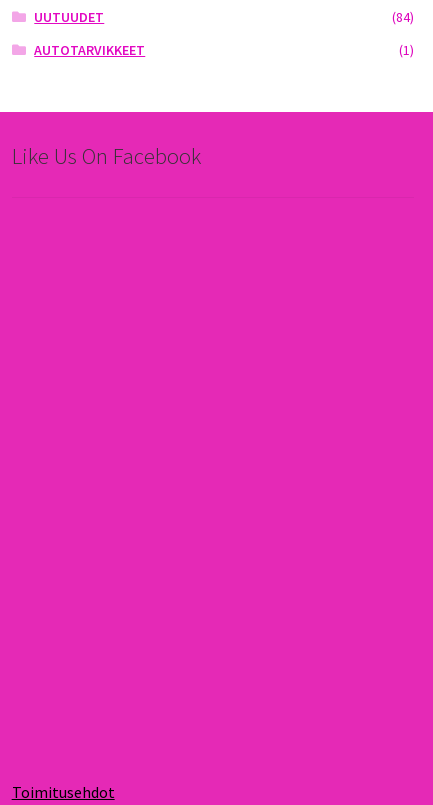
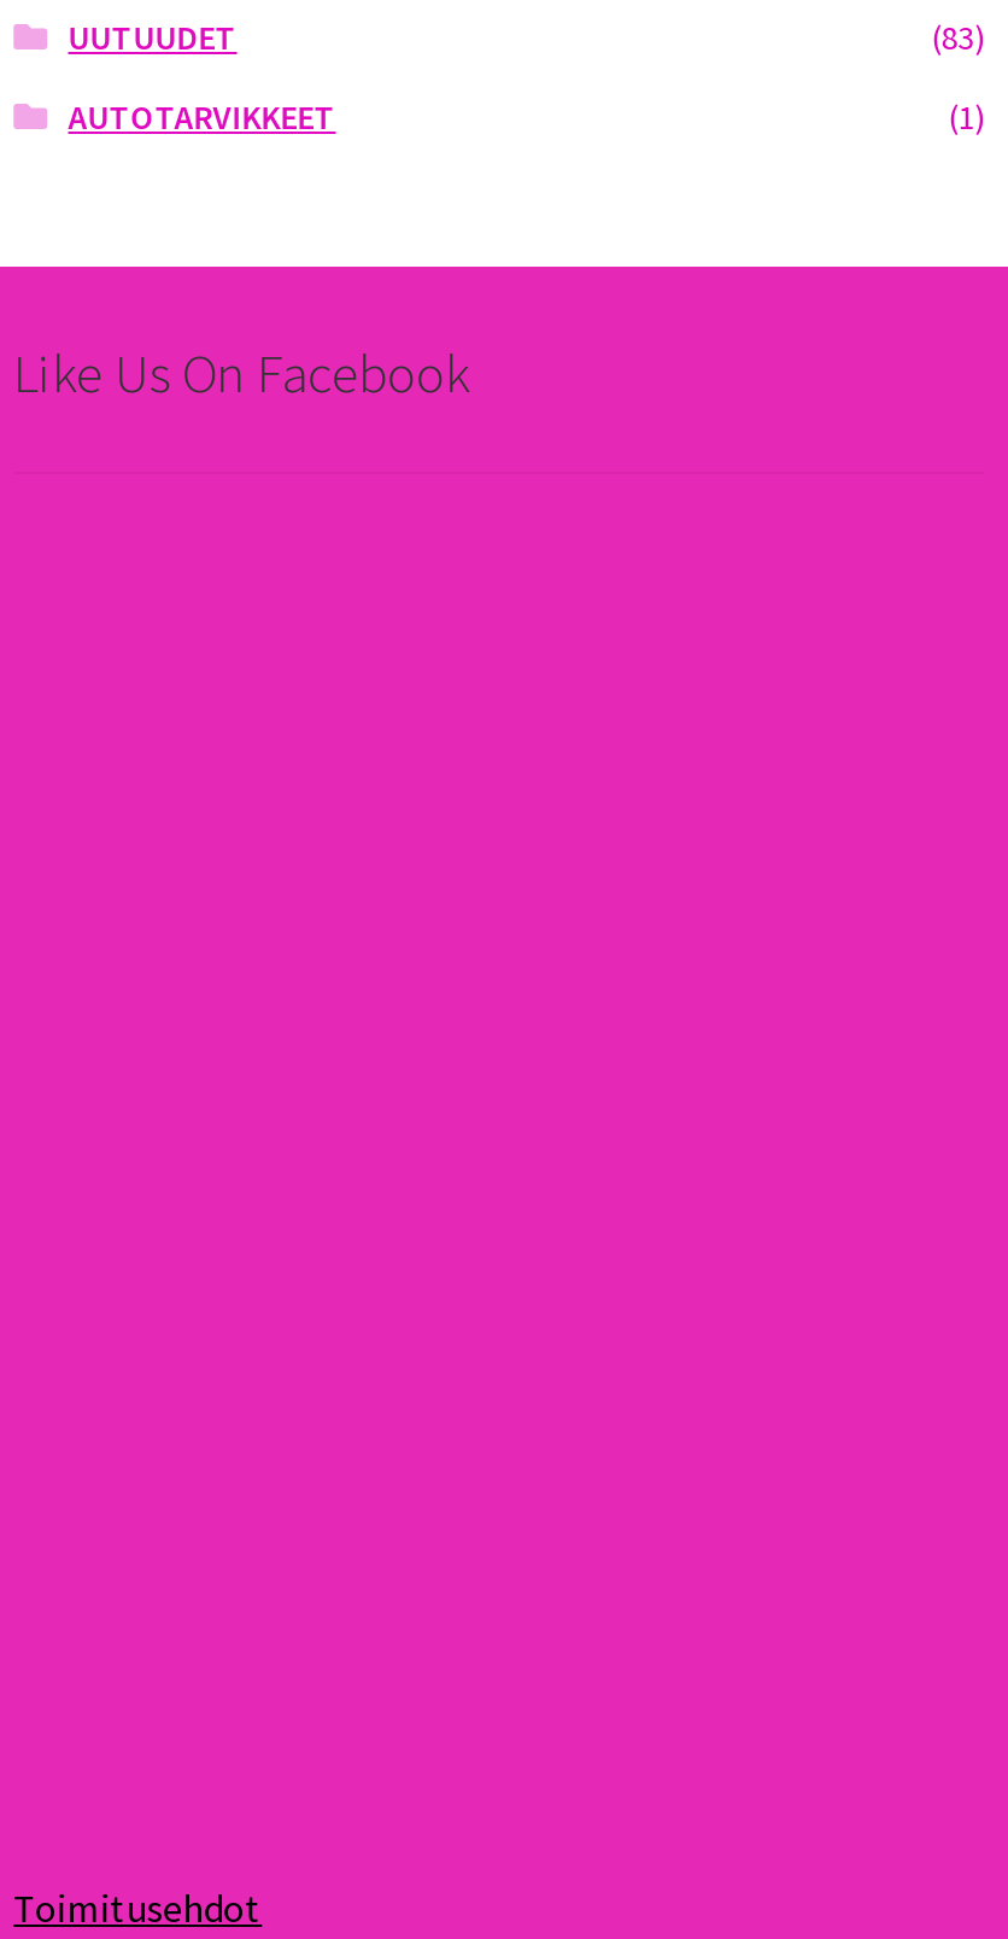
[392,8,414,26] (84) -> [932,16,985,60] (83)

